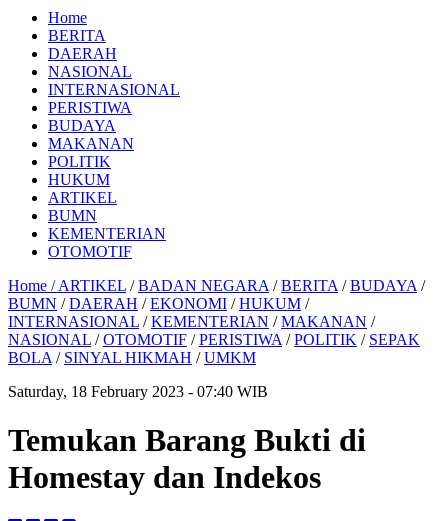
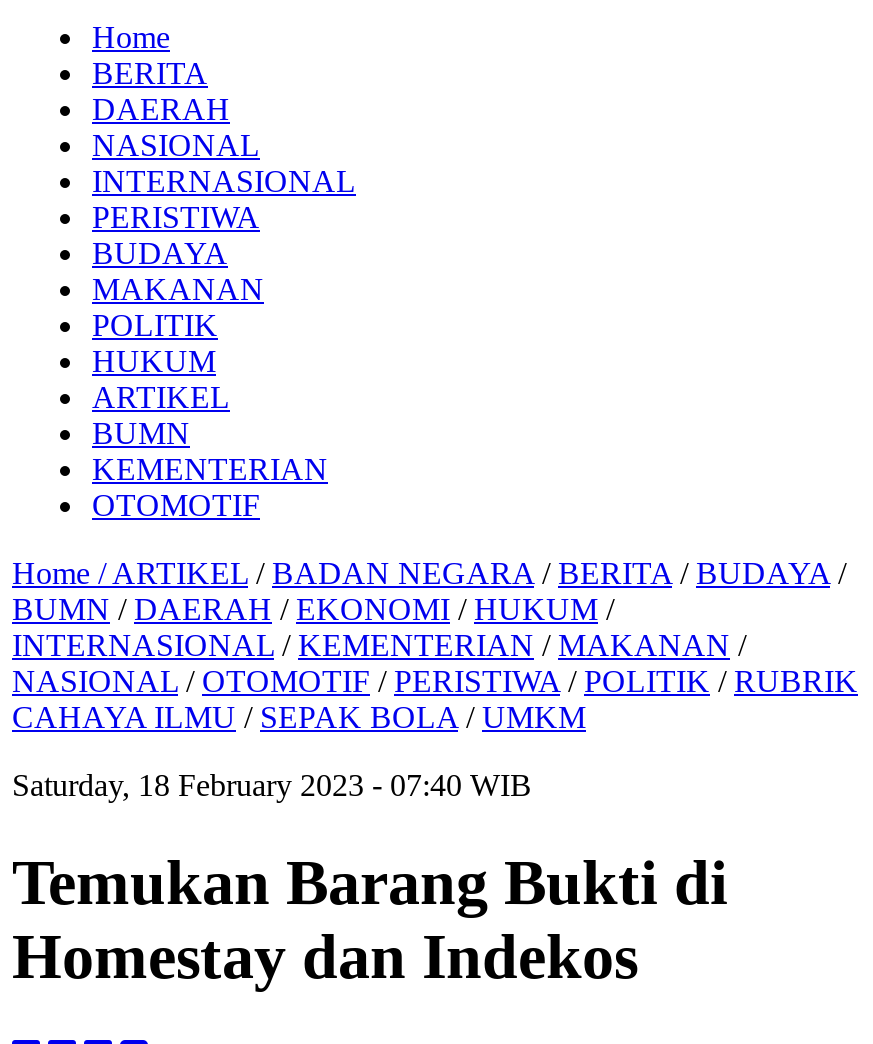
[8,331,420,366] NASIONAL / OTOMOTIF / PERISTIWA / POLITIK / SEPAK | BOLA / SINYAL HIKMAH / UMKM -> [12,664,858,734] NASIONAL / OTOMOTIF / PERISTIWA / POLITIK / RUBRIK | CAHAYA ILMU / SEPAK BOLA / UMKM

